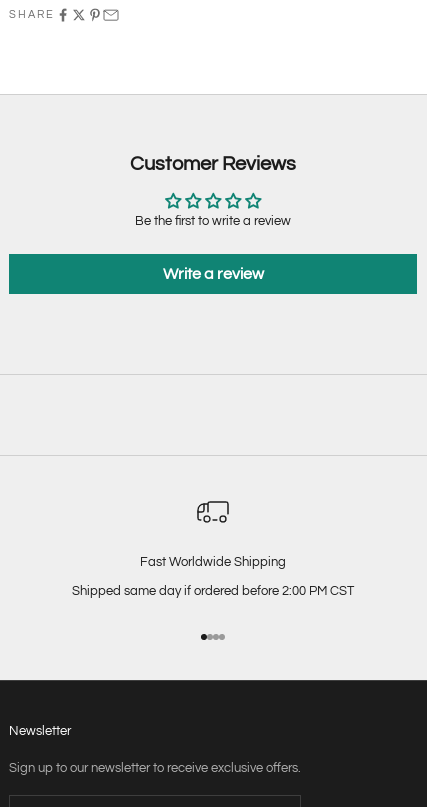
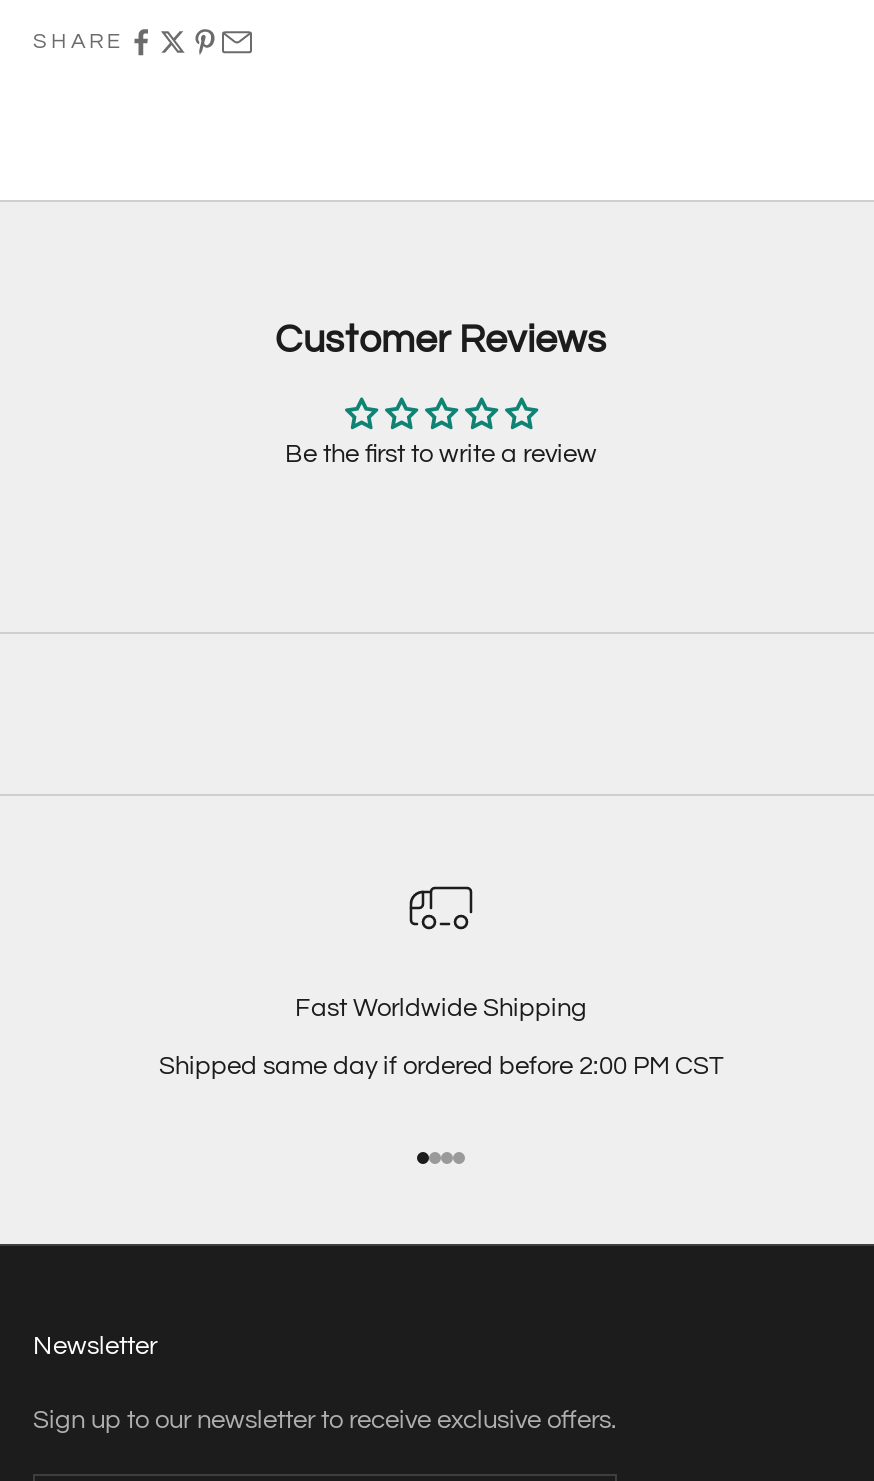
[162,266,263,282] Write a review -> none

